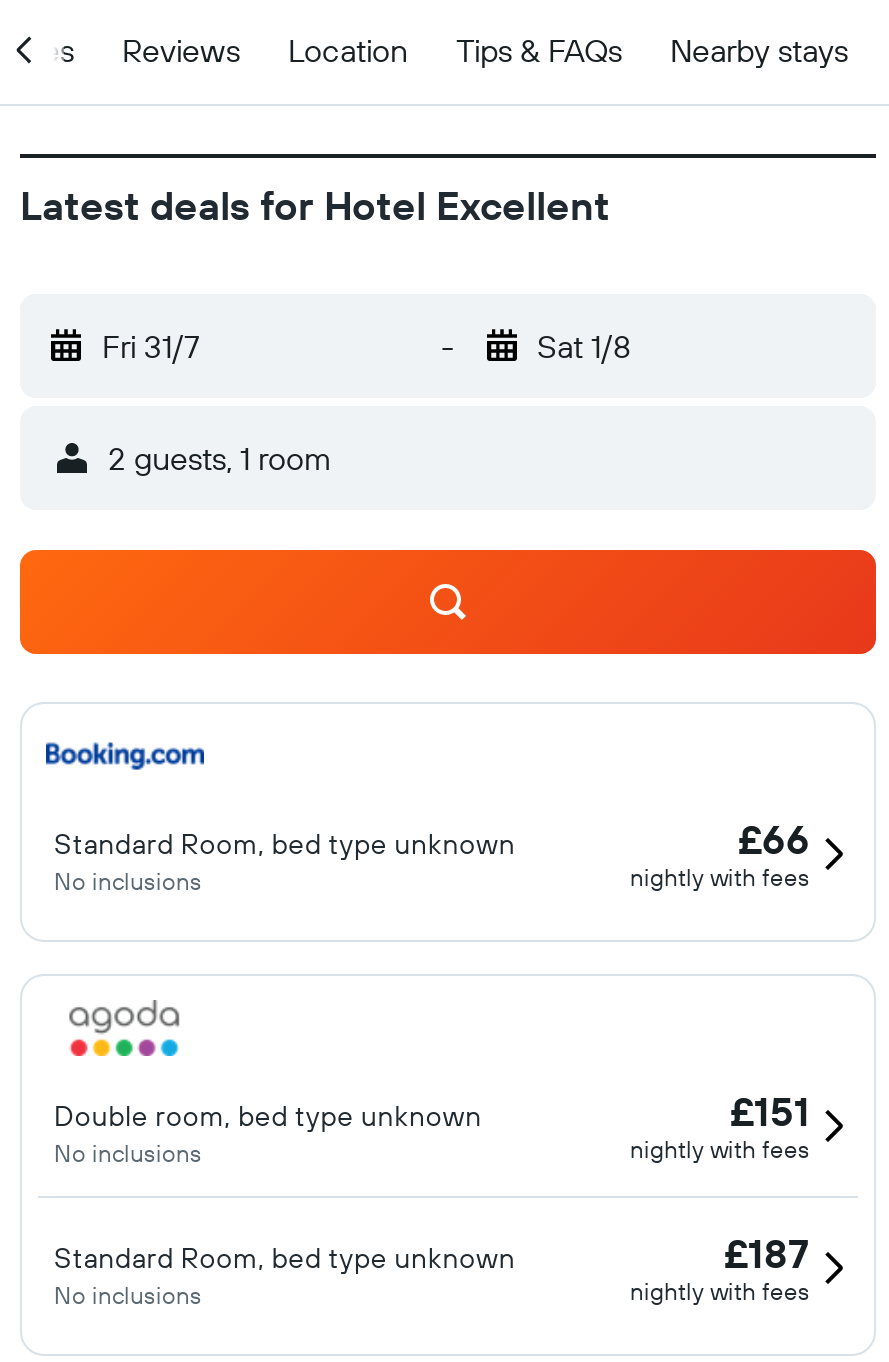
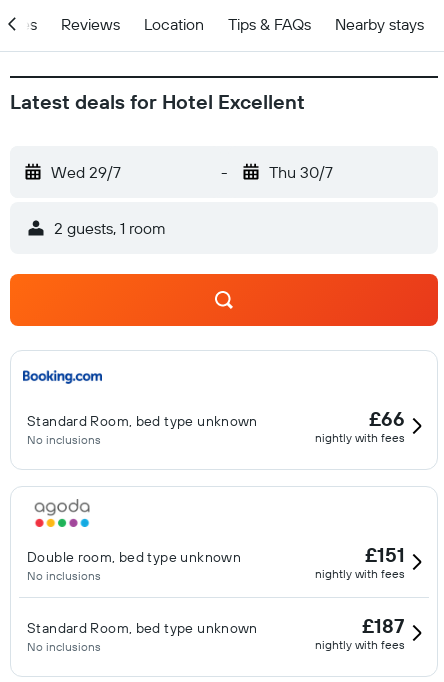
[102,326,200,366] Fri 31/7 -> [51,162,121,182] Wed 29/7
[537,326,631,366] Sat 1/8 -> [268,162,332,182] Thu 30/7

